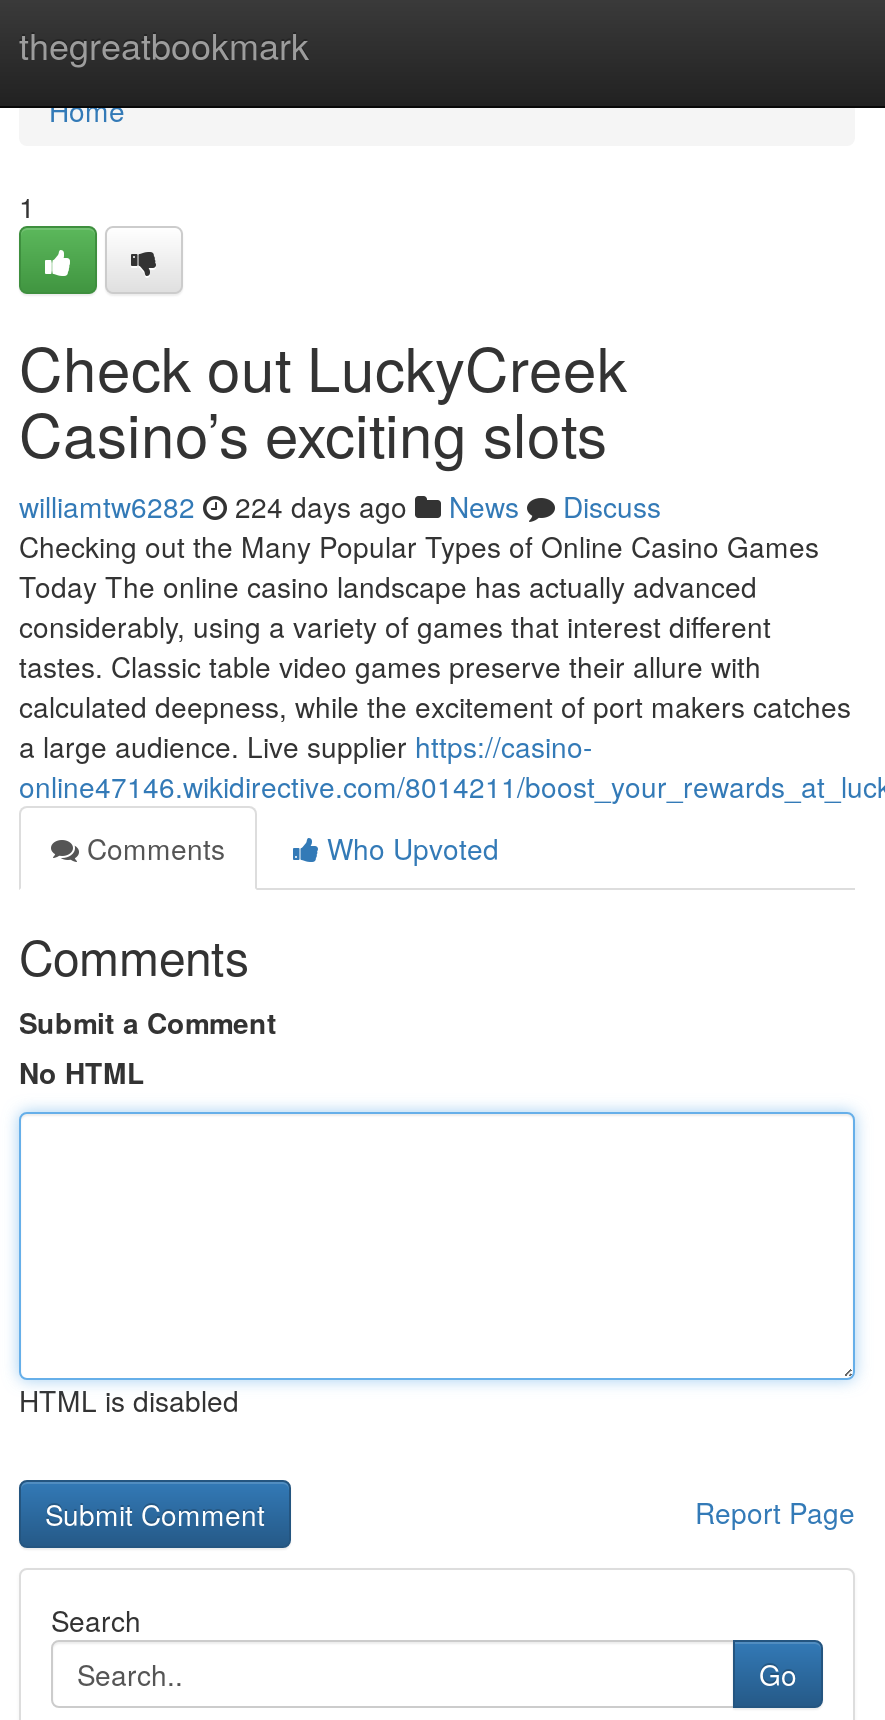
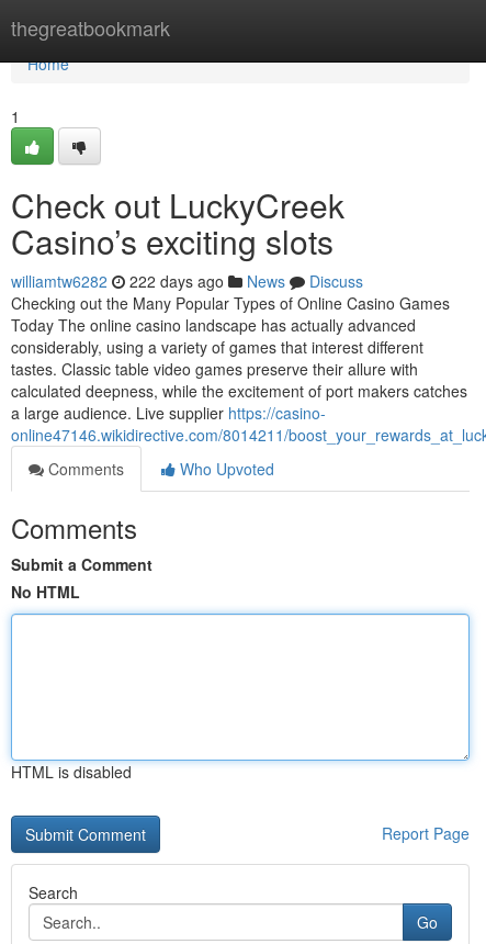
[19,486,661,526] williamtw6282 224 days ago News Discuss -> [11,270,363,292] williamtw6282 222 days ago News Discuss

